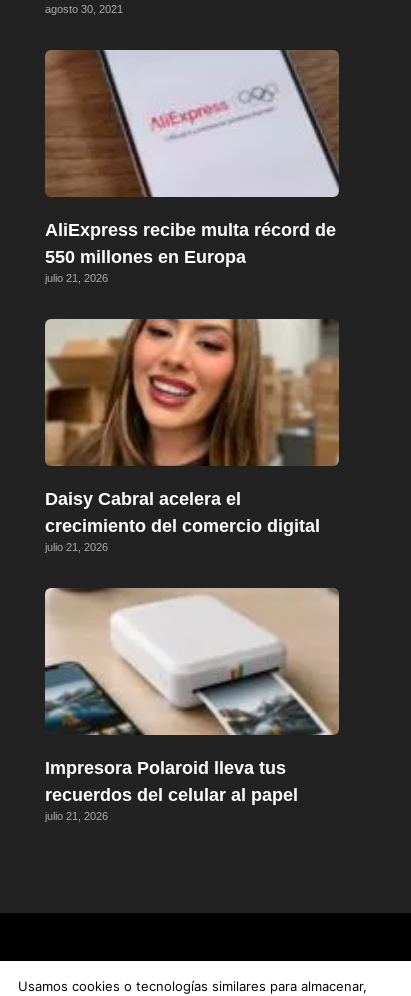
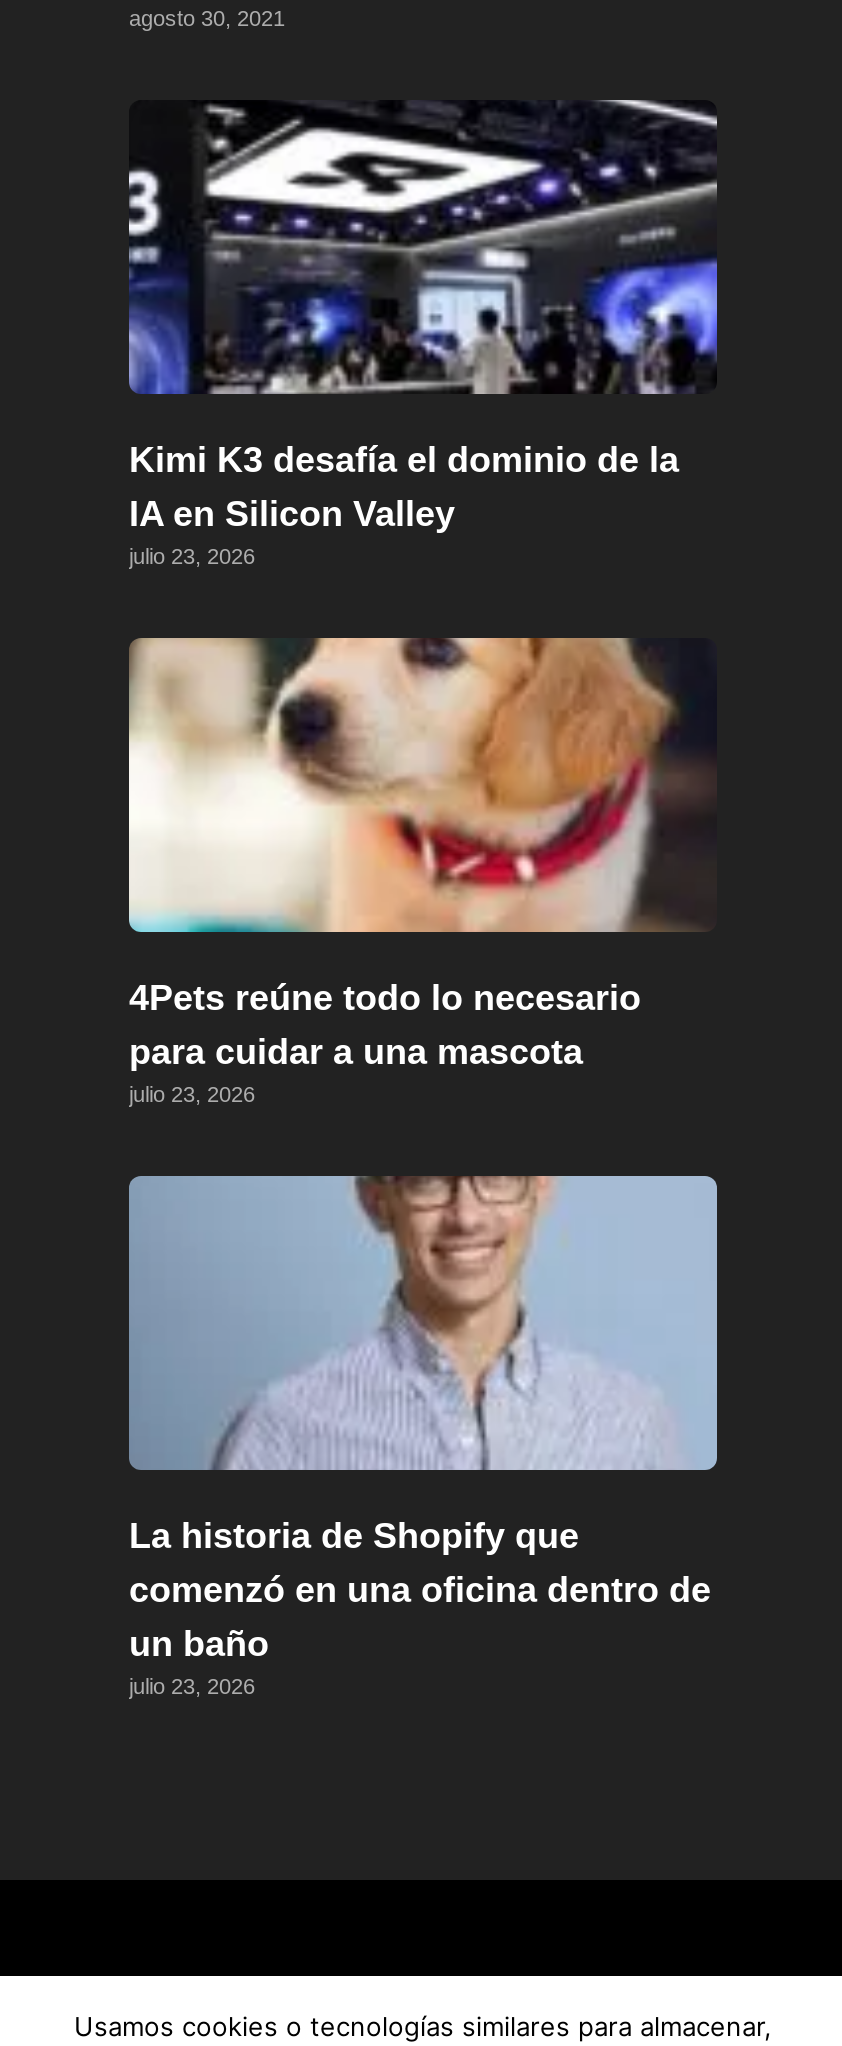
[44,49,340,284] [image] | AliExpress recibe multa récord de | 550 millones en Europa | julio 21, 2026 -> [127,100,719,568] [image] | Kimi K3 desafía el dominio de la | IA en Silicon Valley | julio 23, 2026
[44,318,340,553] [image] | Daisy Cabral acelera el | crecimiento del comercio digital | julio 21, 2026 -> [127,636,717,1106] [image] | 4Pets reúne todo lo necesario | para cuidar a una mascota | julio 23, 2026
[44,587,340,822] [image] | Impresora Polaroid lleva tus | recuerdos del celular al papel | julio 21, 2026 -> [129,1176,717,1698] [image] | La historia de Shopify que | comenzó en una oficina dentro de | un baño | julio 23, 2026

